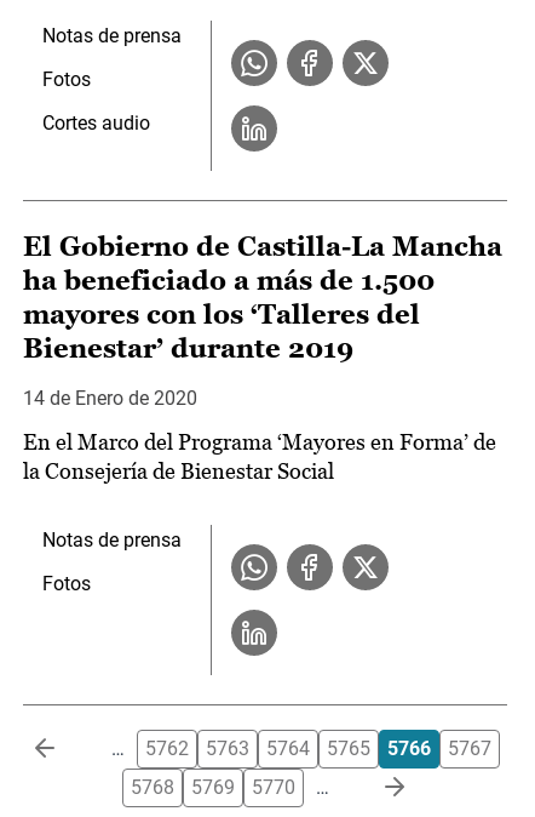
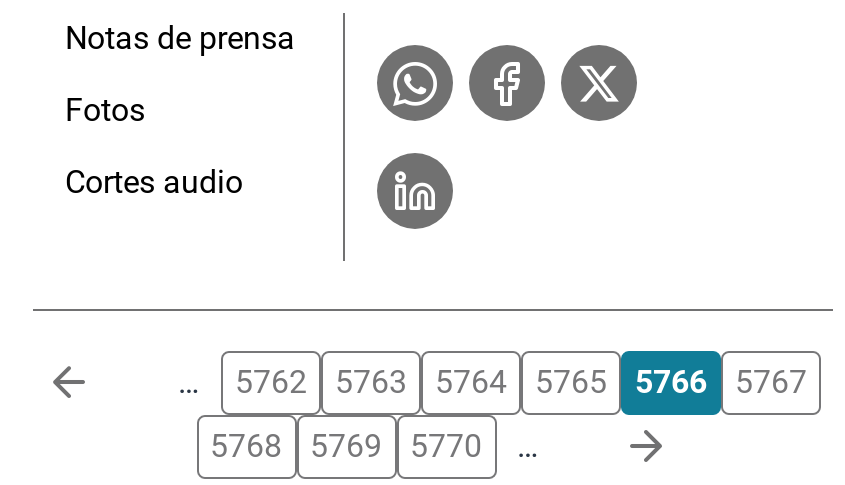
[23,232,502,595] El Gobierno de Castilla-La Mancha | ha beneficiado a más de 1.500 | mayores con los ‘Talleres del | Bienestar’ durante 2019 | 14 de Enero de 2020 | En el Marco del Programa ‘Mayores en Forma’ de | la Consejería de Bienestar Social | Notas de prensa | Fotos -> none

